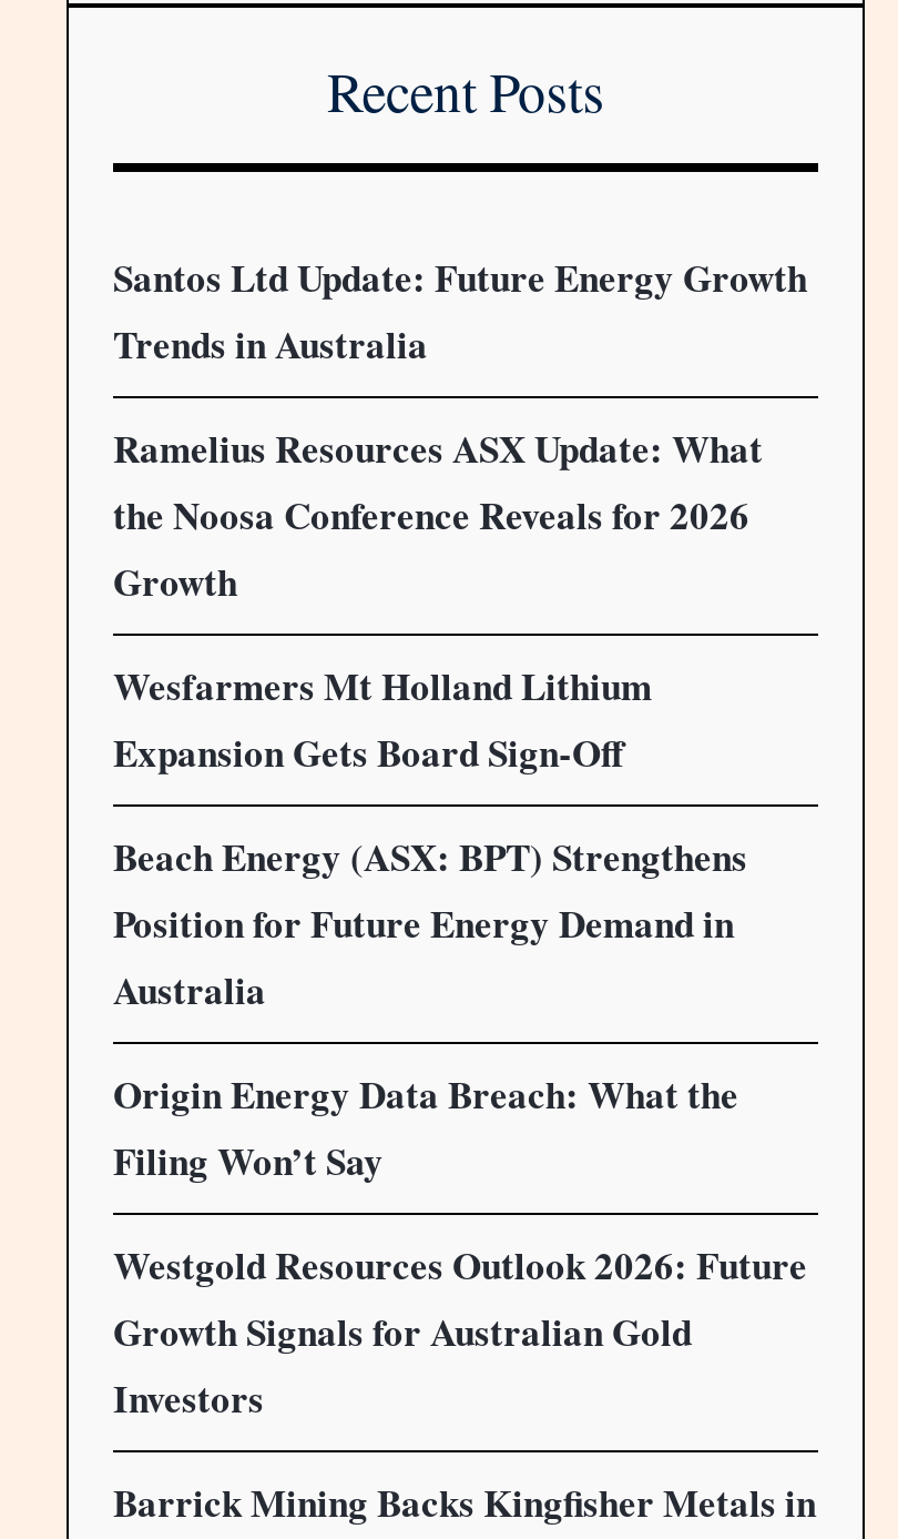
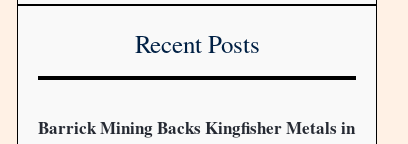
[113,249,807,1425] Santos Ltd Update: Future Energy Growth | Trends in Australia | Ramelius Resources ASX Update: What | the Noosa Conference Reveals for 2026 | Growth | Wesfarmers Mt Holland Lithium | Expansion Gets Board Sign-Off | Beach Energy (ASX: BPT) Strengthens | Position for Future Energy Demand in | Australia | Origin Energy Data Breach: What the | Filing Won’t Say | Westgold Resources Outlook 2026: Future | Growth Signals for Australian Gold | Investors -> none

